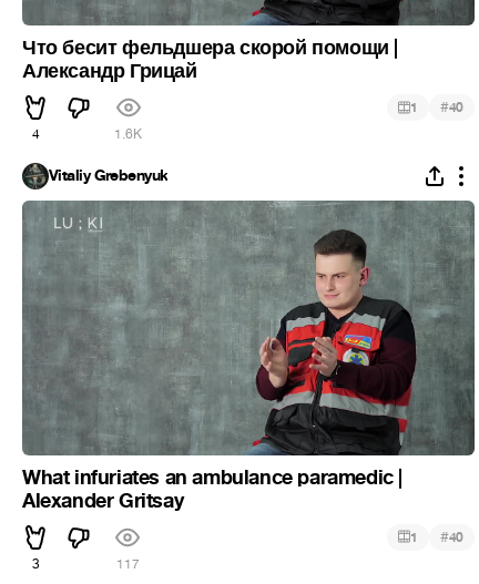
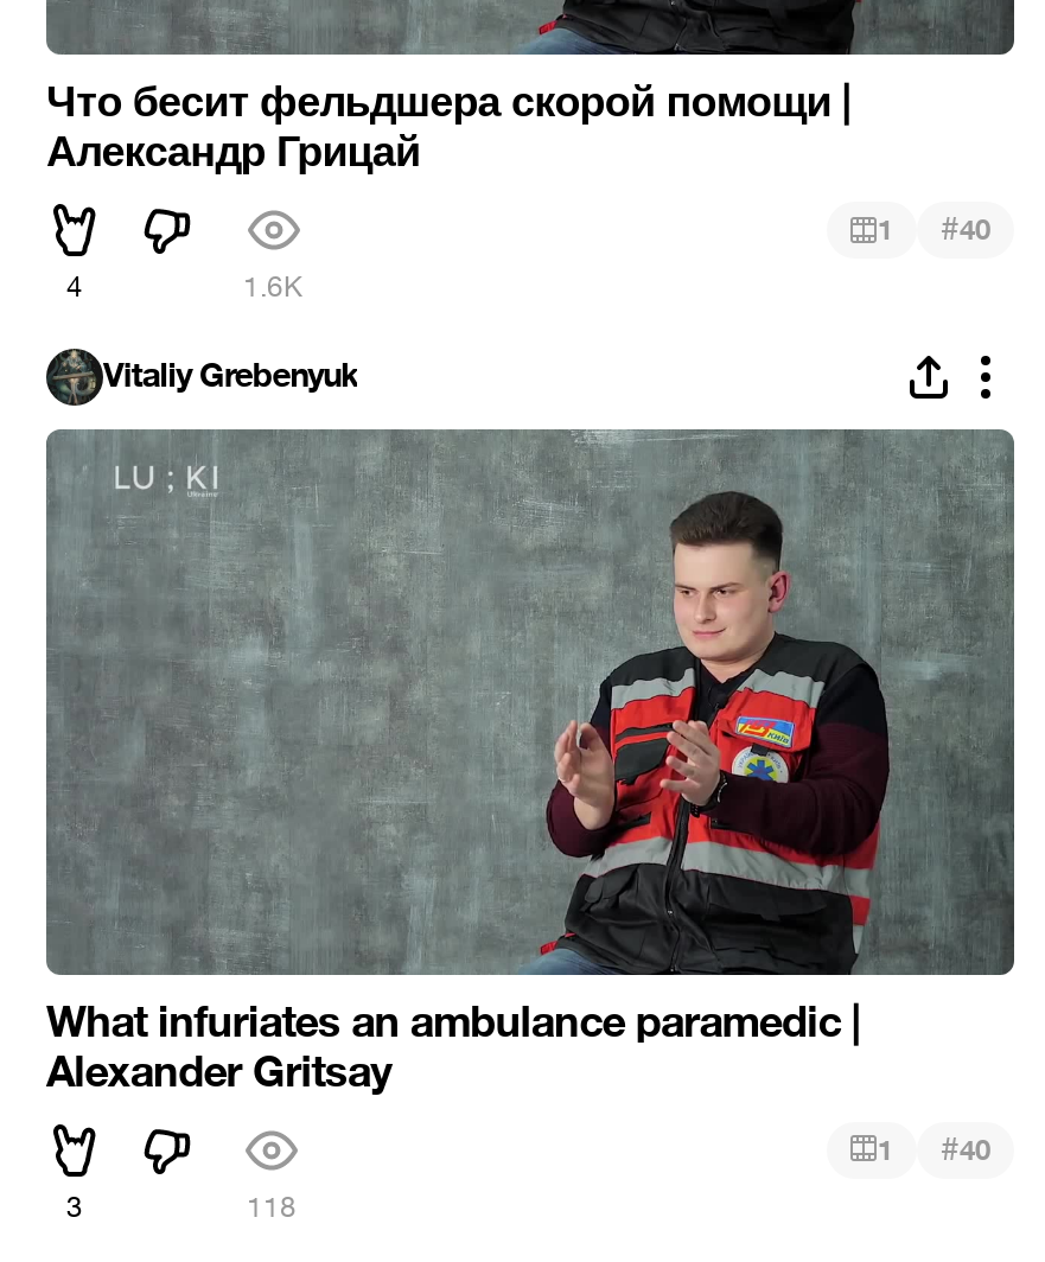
[116,555,139,572] 117 -> [247,1187,297,1225] 118

